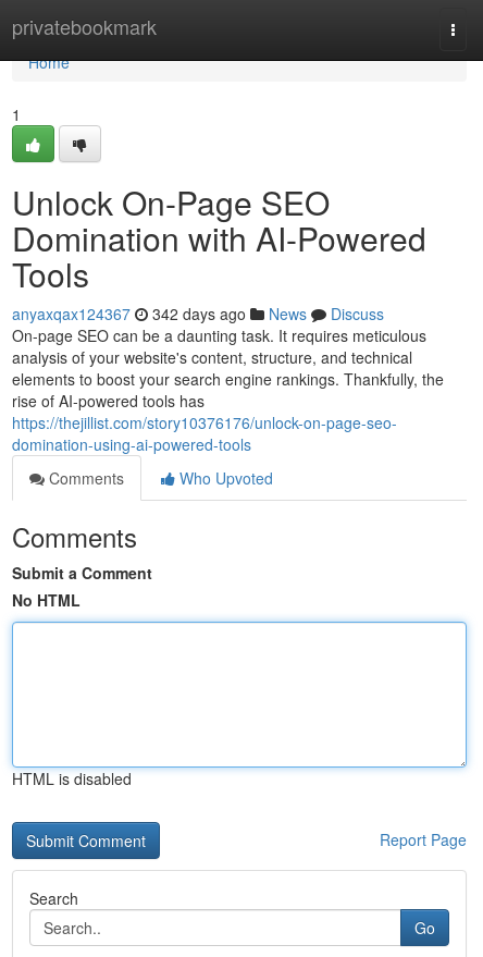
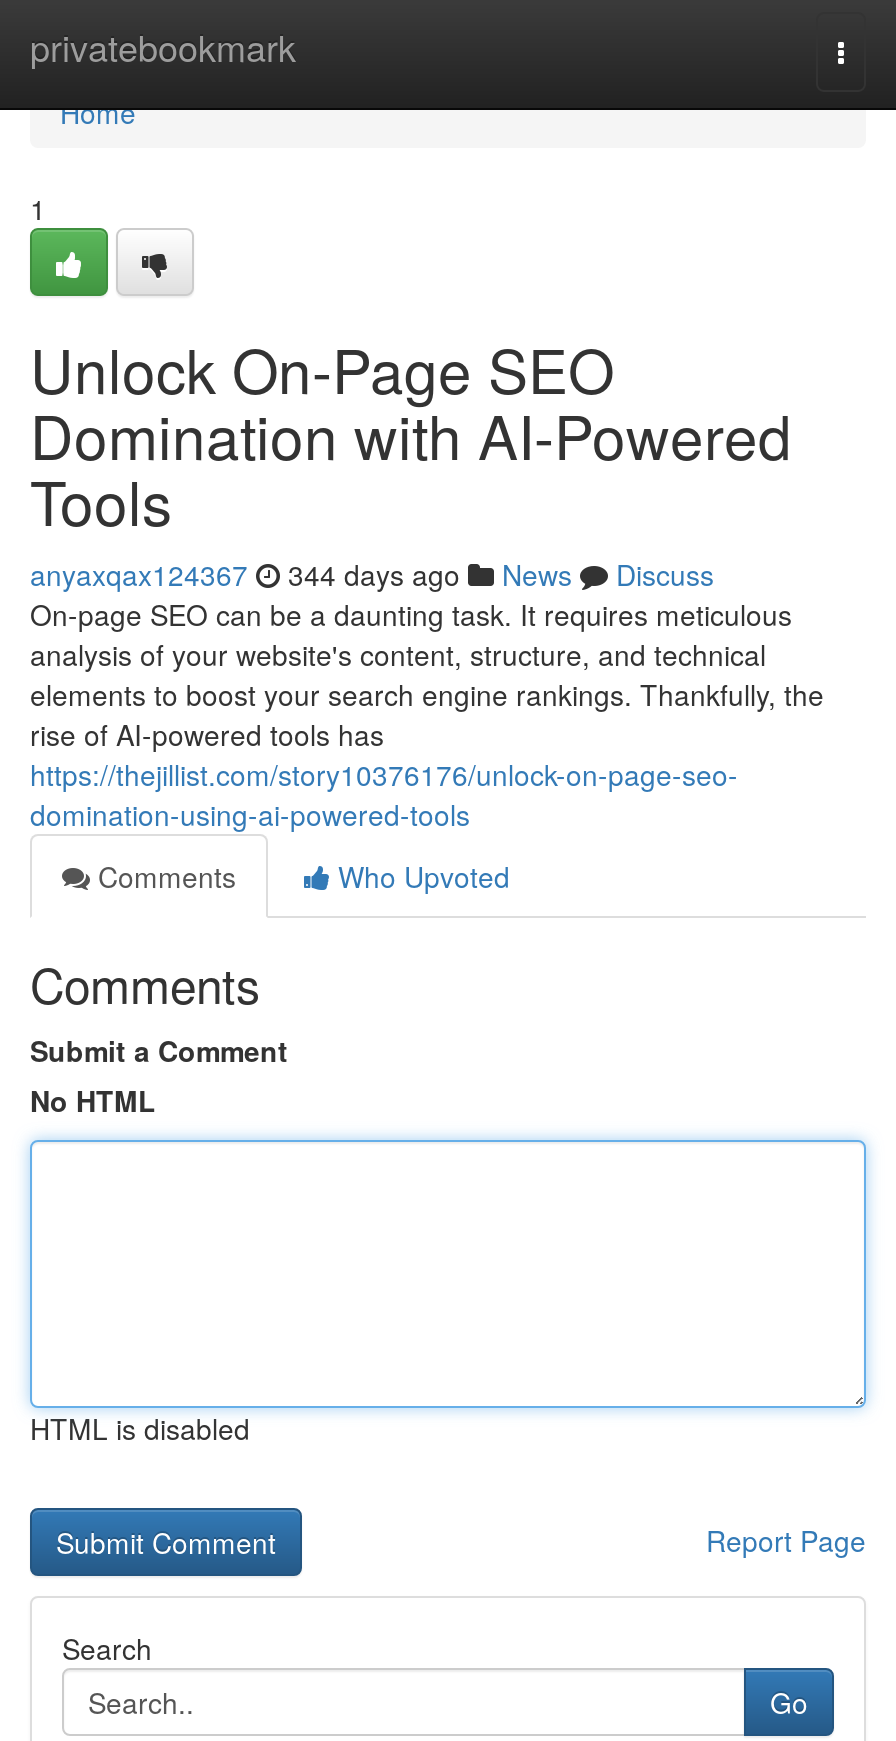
[12,303,384,324] anyaxqax124367 342 days ago News Discuss -> [30,554,714,594] anyaxqax124367 344 days ago News Discuss

